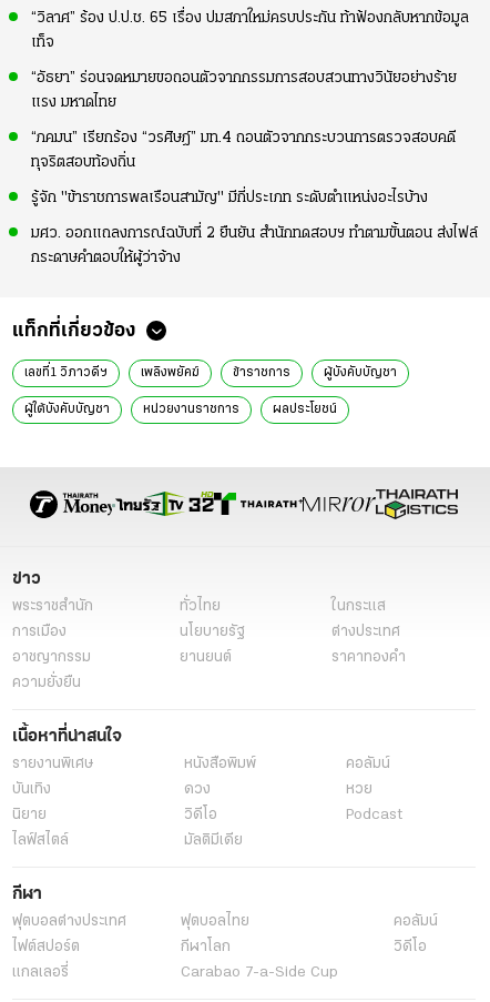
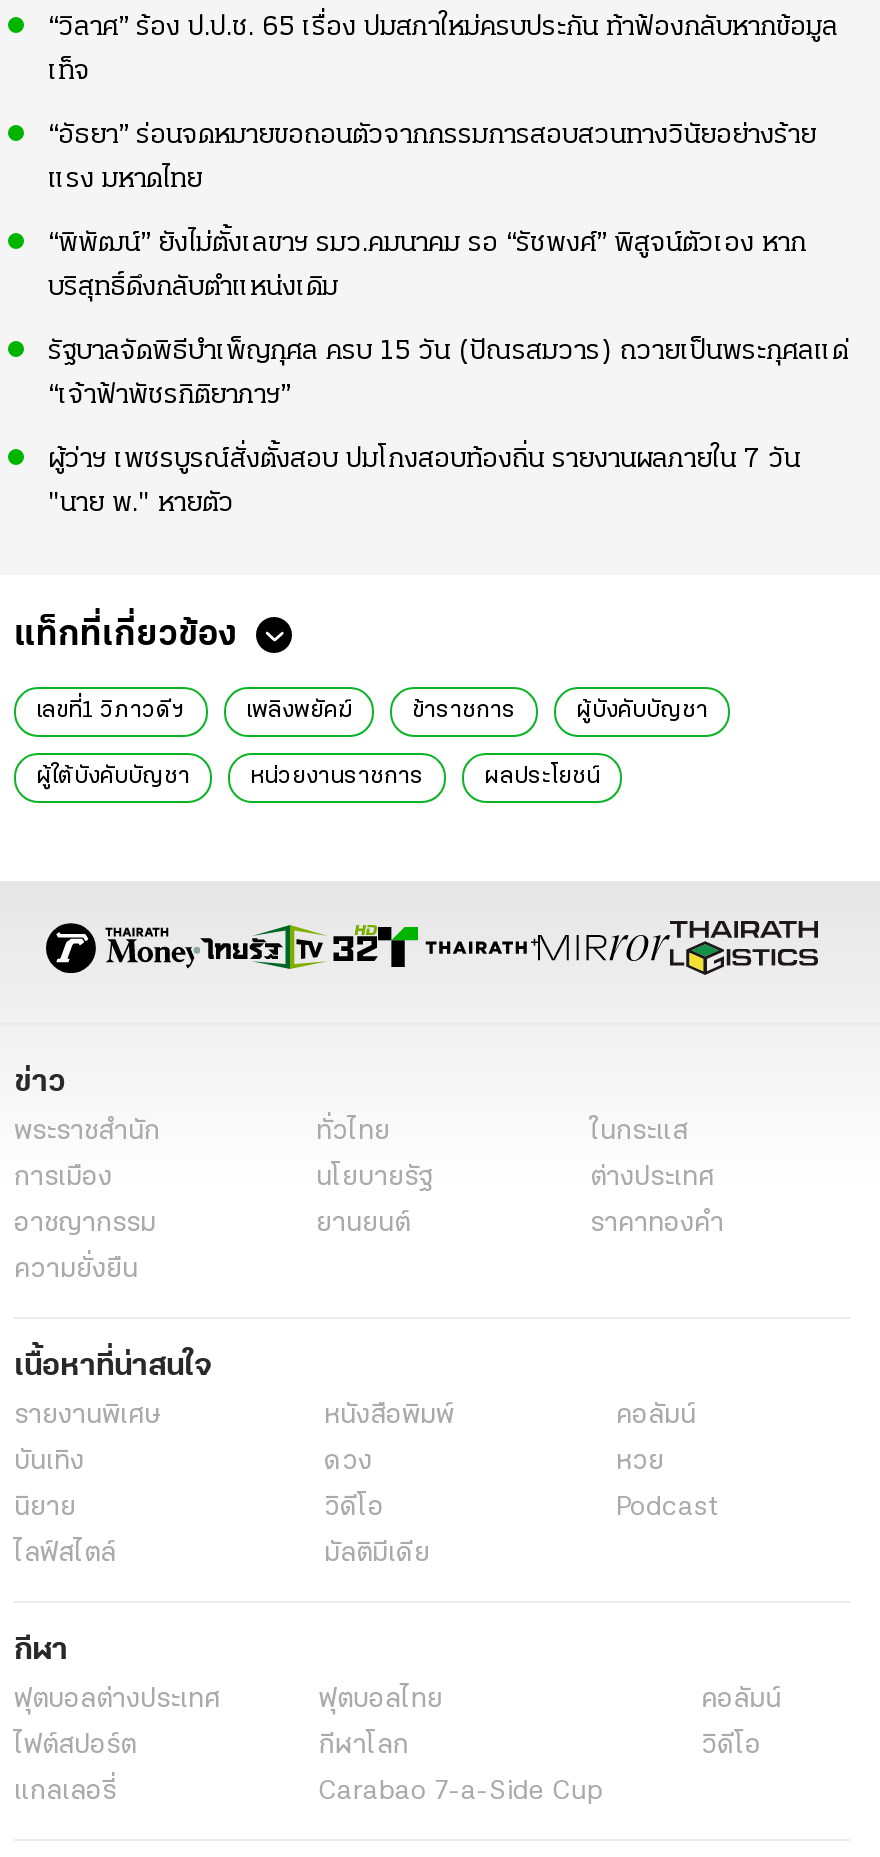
[31,130,478,266] “ภคมน” เรียกร้อง “วรศิษฎ์” มท.4 ถอนตัวจากกระบวนการตรวจสอบคดี | ทุจริตสอบท้องถิ่น | รู้จัก "ข้าราชการพลเรือนสามัญ" มีกี่ประเภท ระดับตำแหน่งอะไรบ้าง | มศว. ออกแถลงการณ์ฉบับที่ 2 ยืนยัน สำนักทดสอบฯ ทำตามขั้นตอน ส่งไฟล์ | กระดาษคำตอบให้ผู้ว่าจ้าง -> [48,229,848,519] “พิพัฒน์” ยังไม่ตั้งเลขาฯ รมว.คมนาคม รอ “รัชพงศ์” พิสูจน์ตัวเอง หาก | บริสุทธิ์ดึงกลับตำแหน่งเดิม | รัฐบาลจัดพิธีบำเพ็ญกุศล ครบ 15 วัน (ปัณรสมวาร) ถวายเป็นพระกุศลแด่ | “เจ้าฟ้าพัชรกิติยาภาฯ” | ผู้ว่าฯ เพชรบูรณ์สั่งตั้งสอบ ปมโกงสอบท้องถิ่น รายงานผลภายใน 7 วัน | "นาย พ." หายตัว

